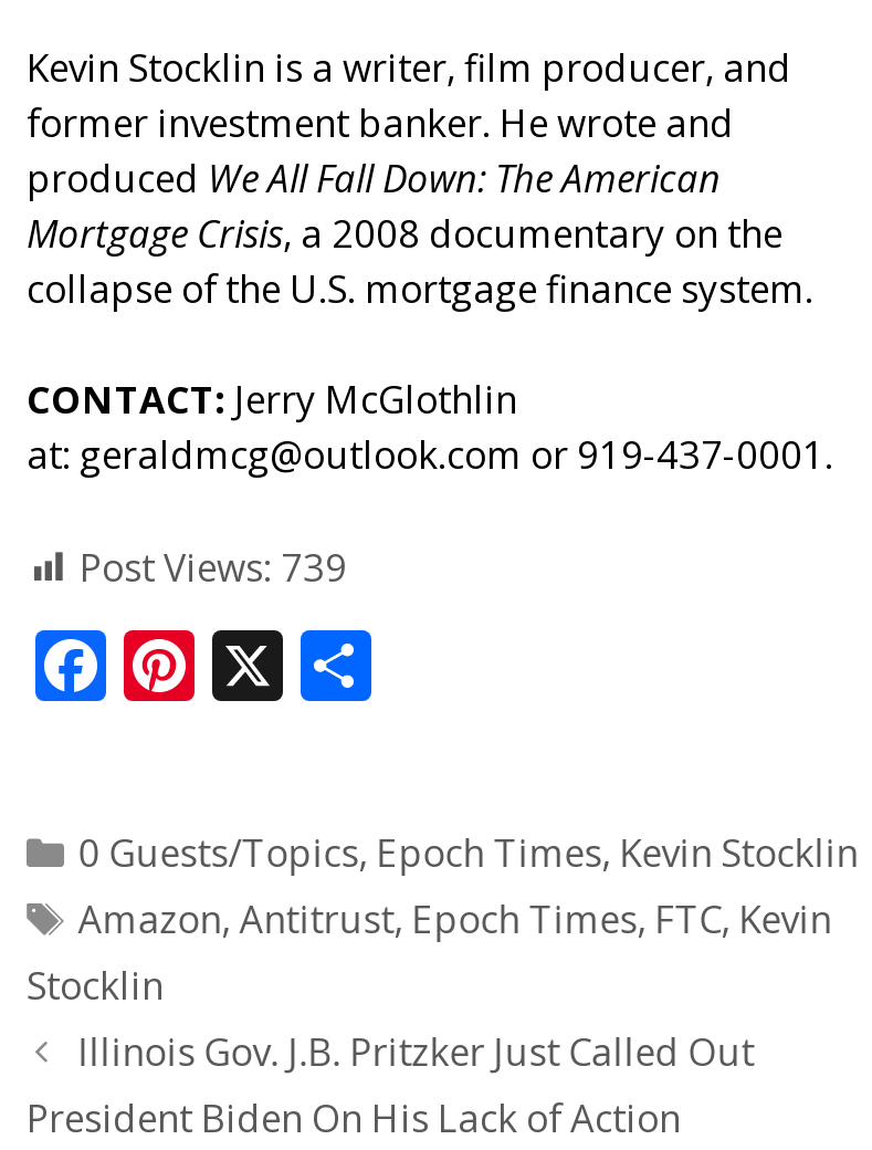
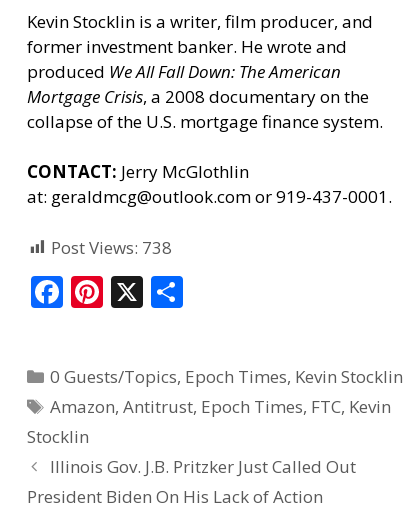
[80,541,347,592] Post Views: 739 -> [51,236,172,259] Post Views: 738

